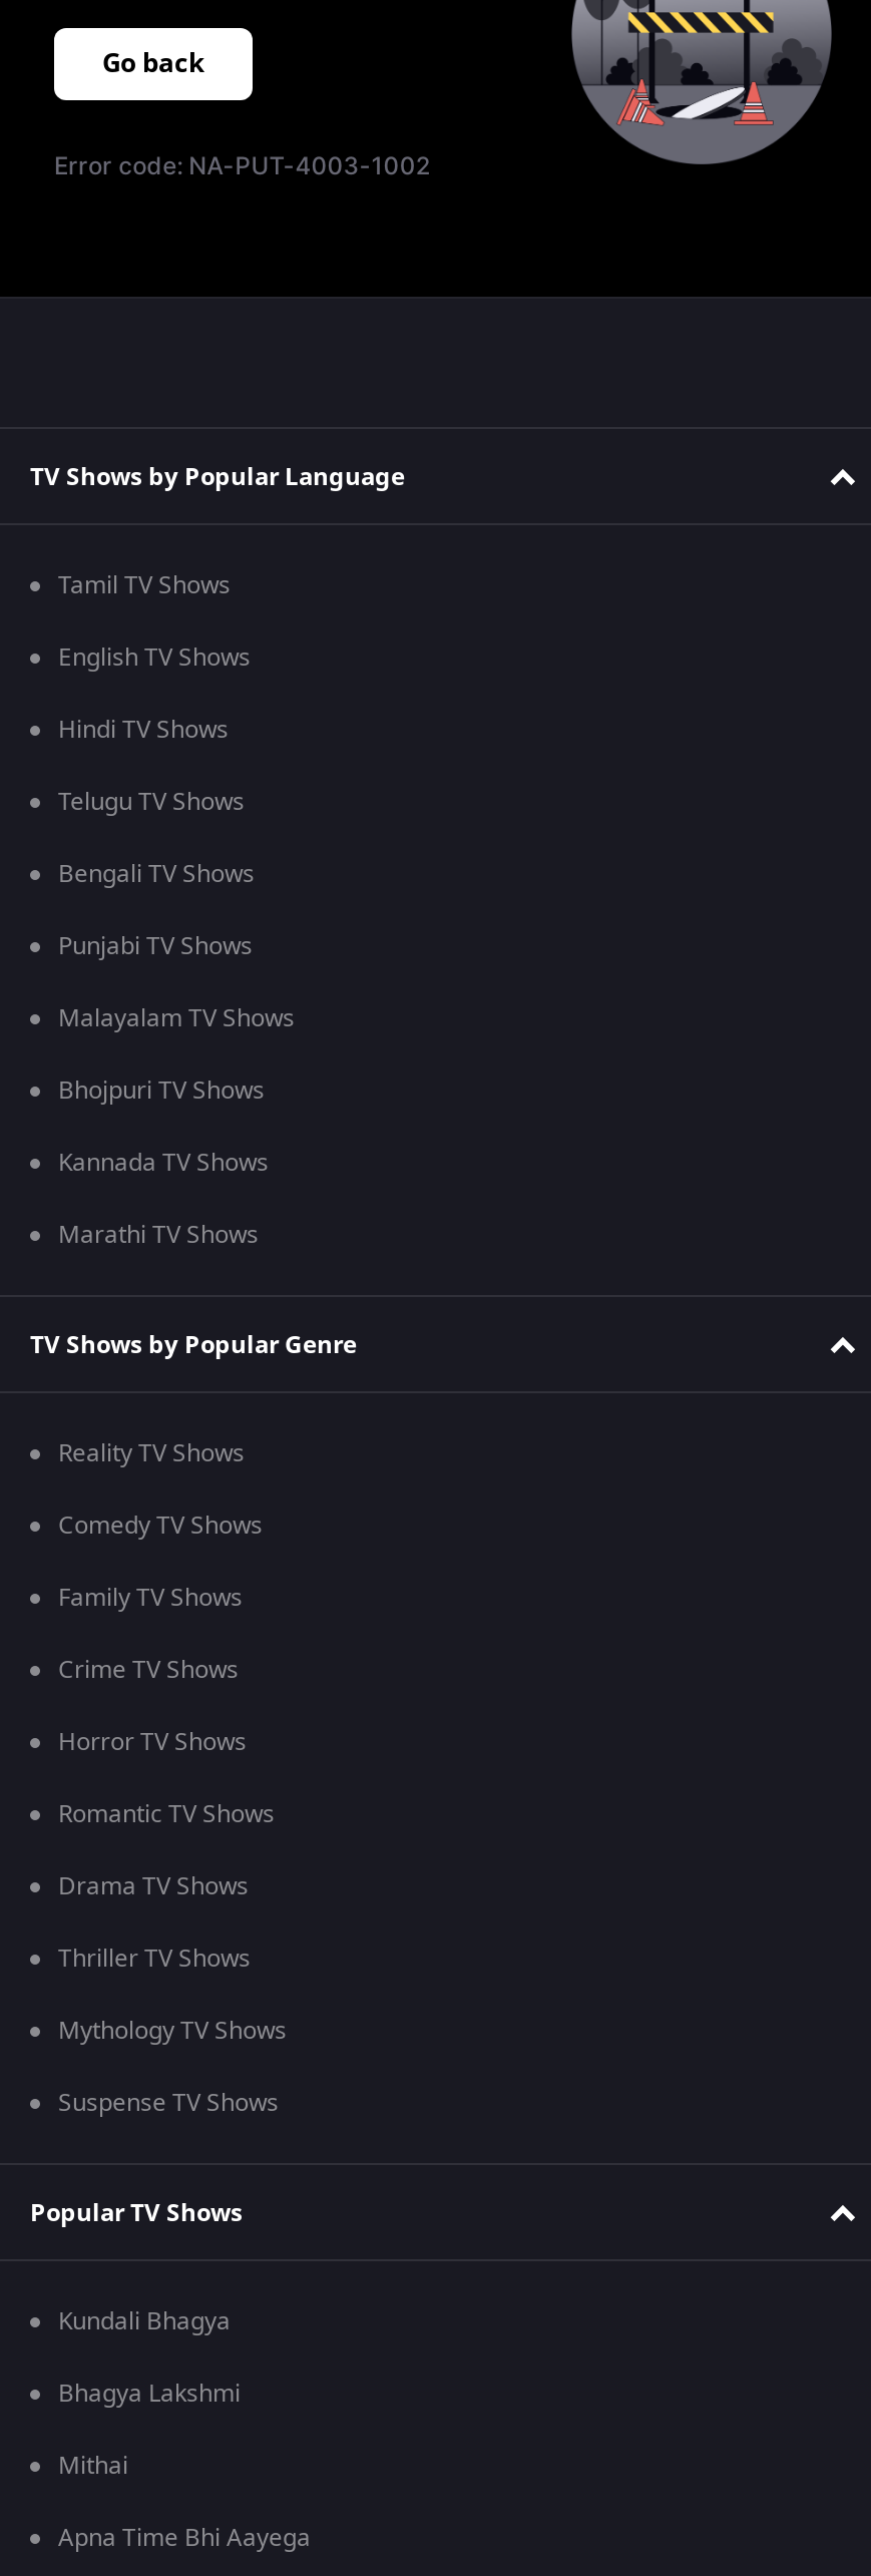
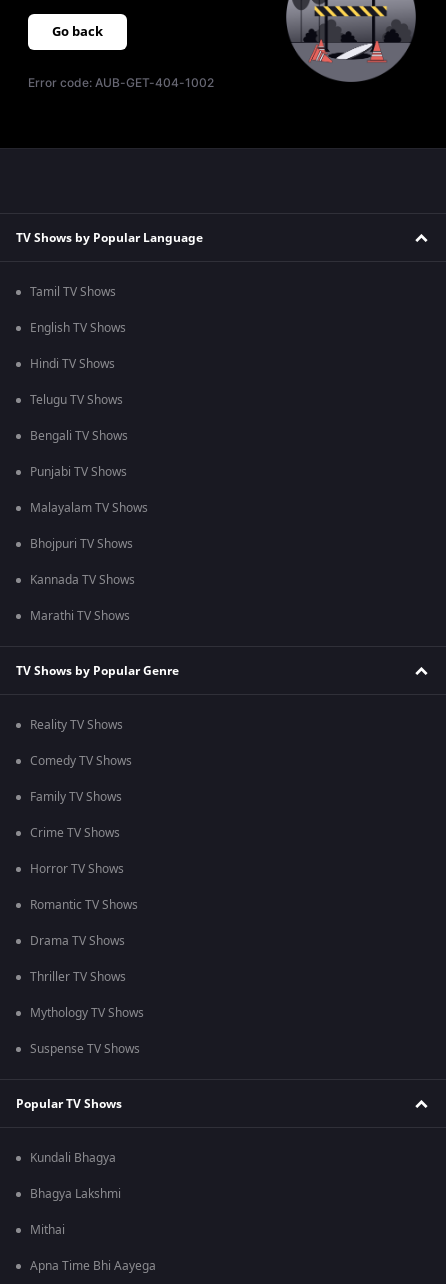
[54,150,430,180] Error code: NA-PUT-4003-1002 -> [28,75,214,90] Error code: AUB-GET-404-1002

